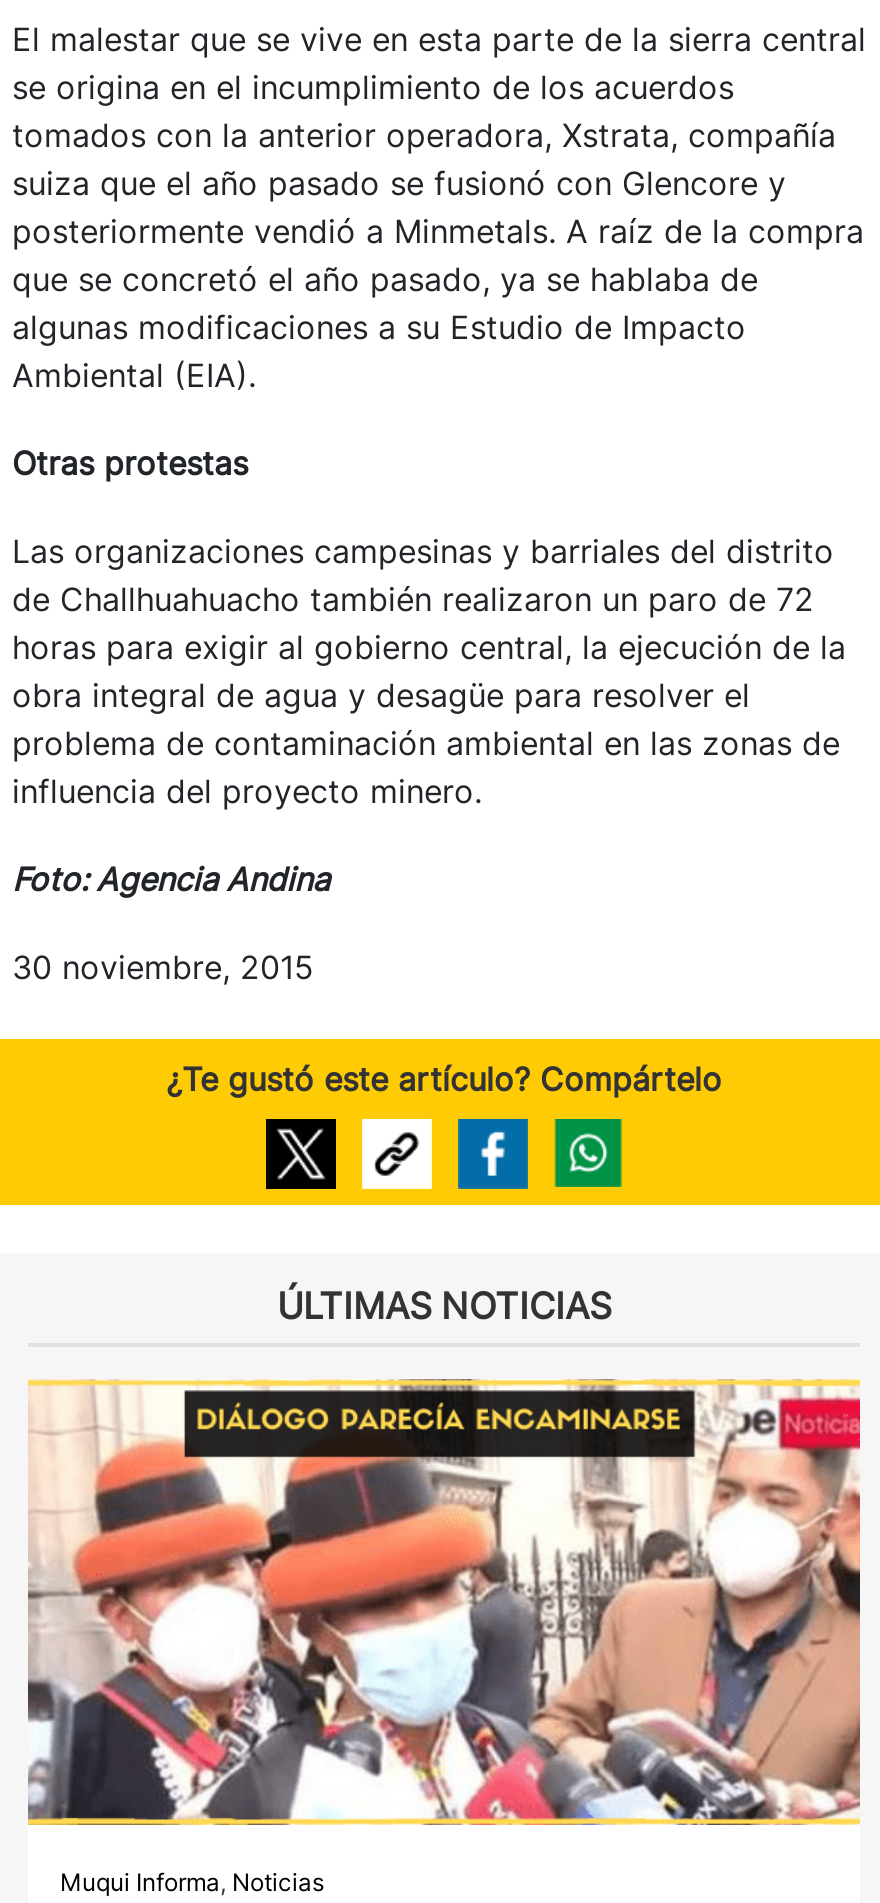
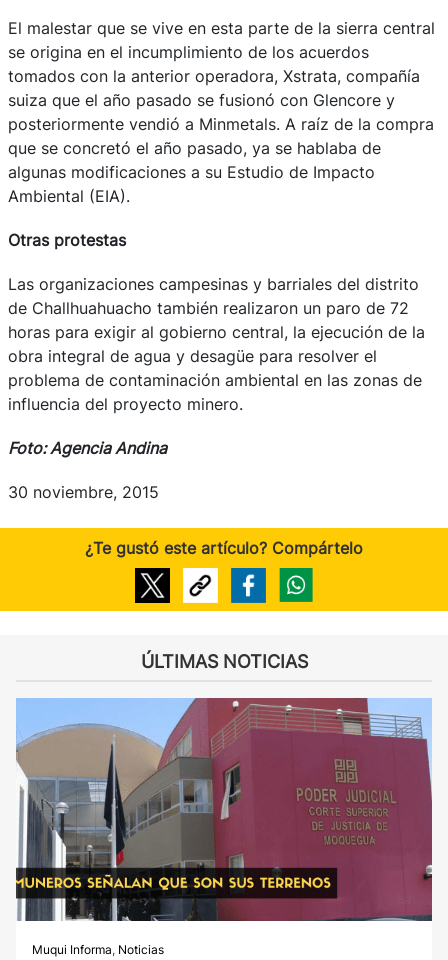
[26,1377,862,1827] [image] -> [15,697,433,922] [image]

